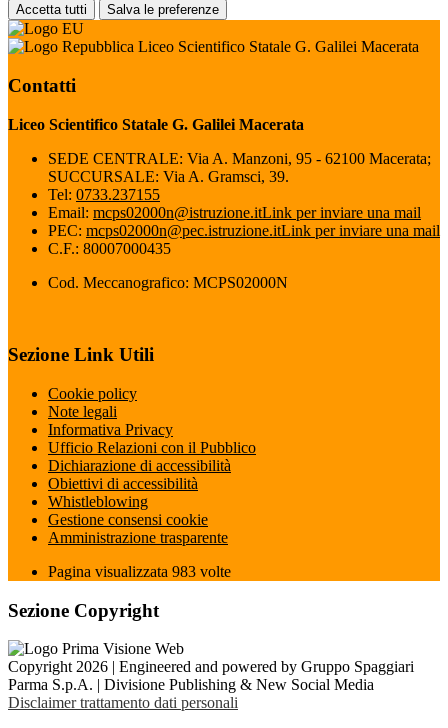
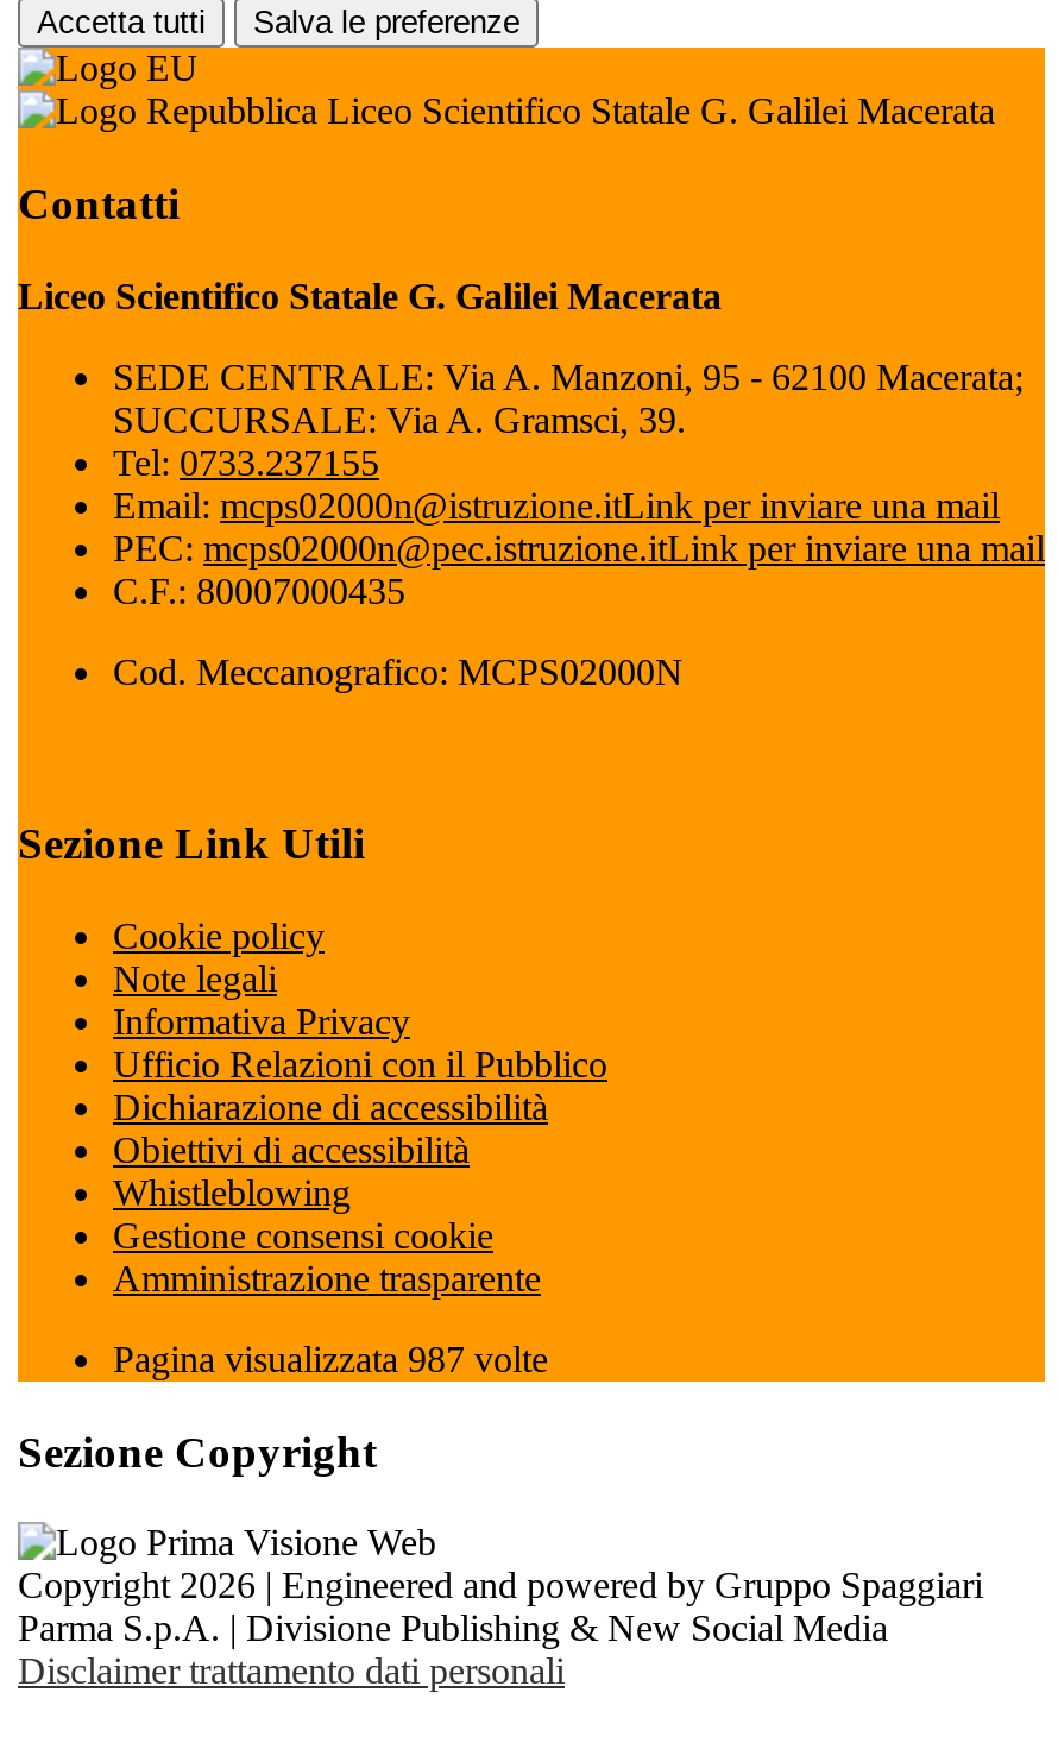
[48,563,231,580] Pagina visualizzata 983 volte -> [113,1339,548,1379] Pagina visualizzata 987 volte

